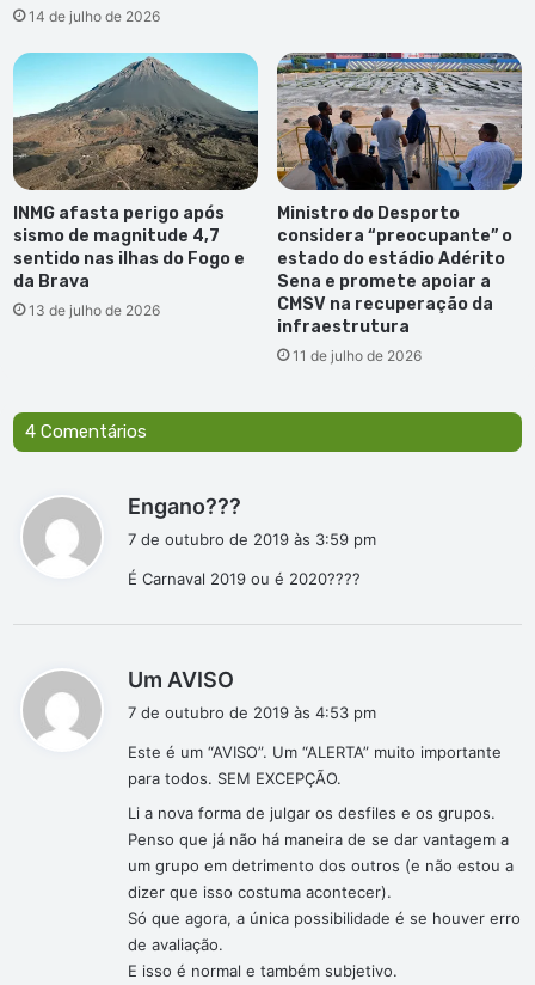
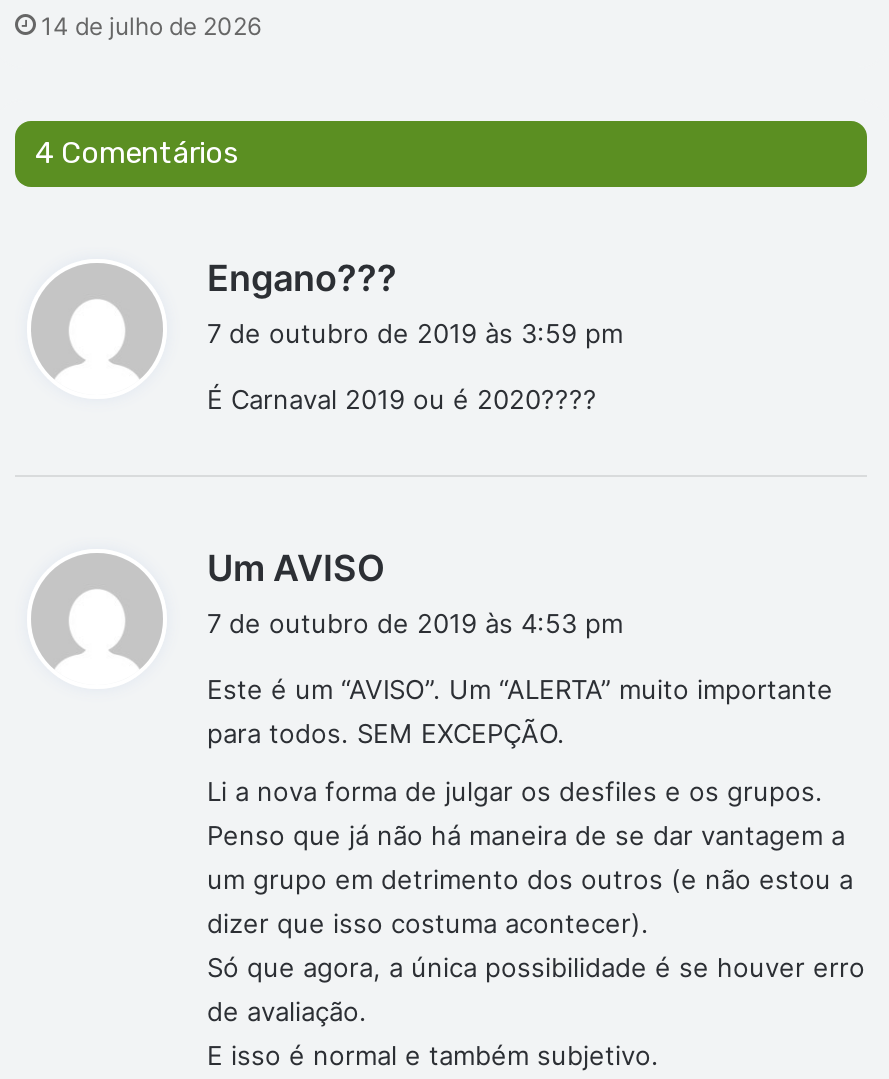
[12,51,259,320] [image] | INMG afasta perigo após | sismo de magnitude 4,7 | sentido nas ilhas do Fogo e | da Brava | 13 de julho de 2026 -> none
[276,51,523,365] [image] | Ministro do Desporto | considera “preocupante” o | estado do estádio Adérito | Sena e promete apoiar a | CMSV na recuperação da | infraestrutura | 11 de julho de 2026 -> none

